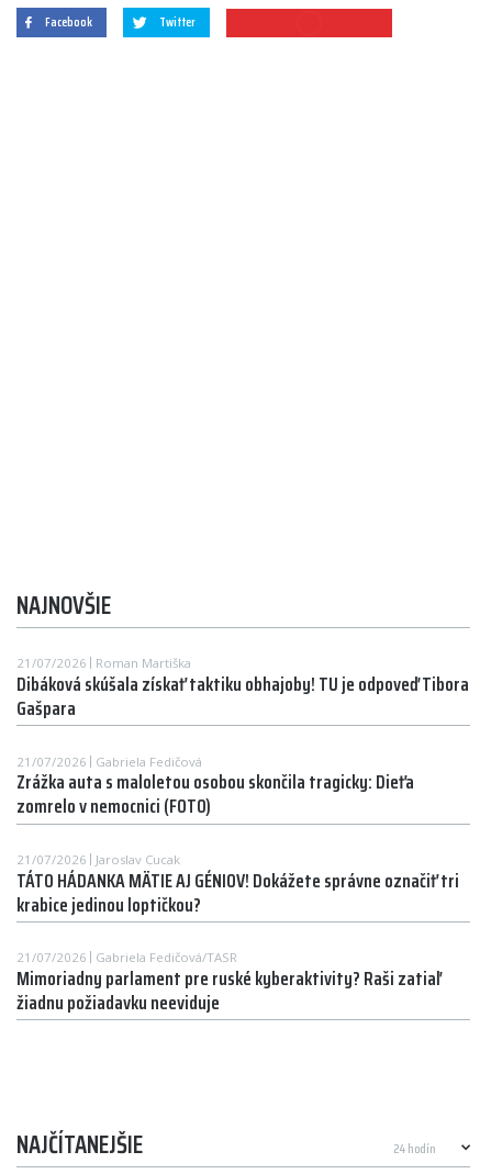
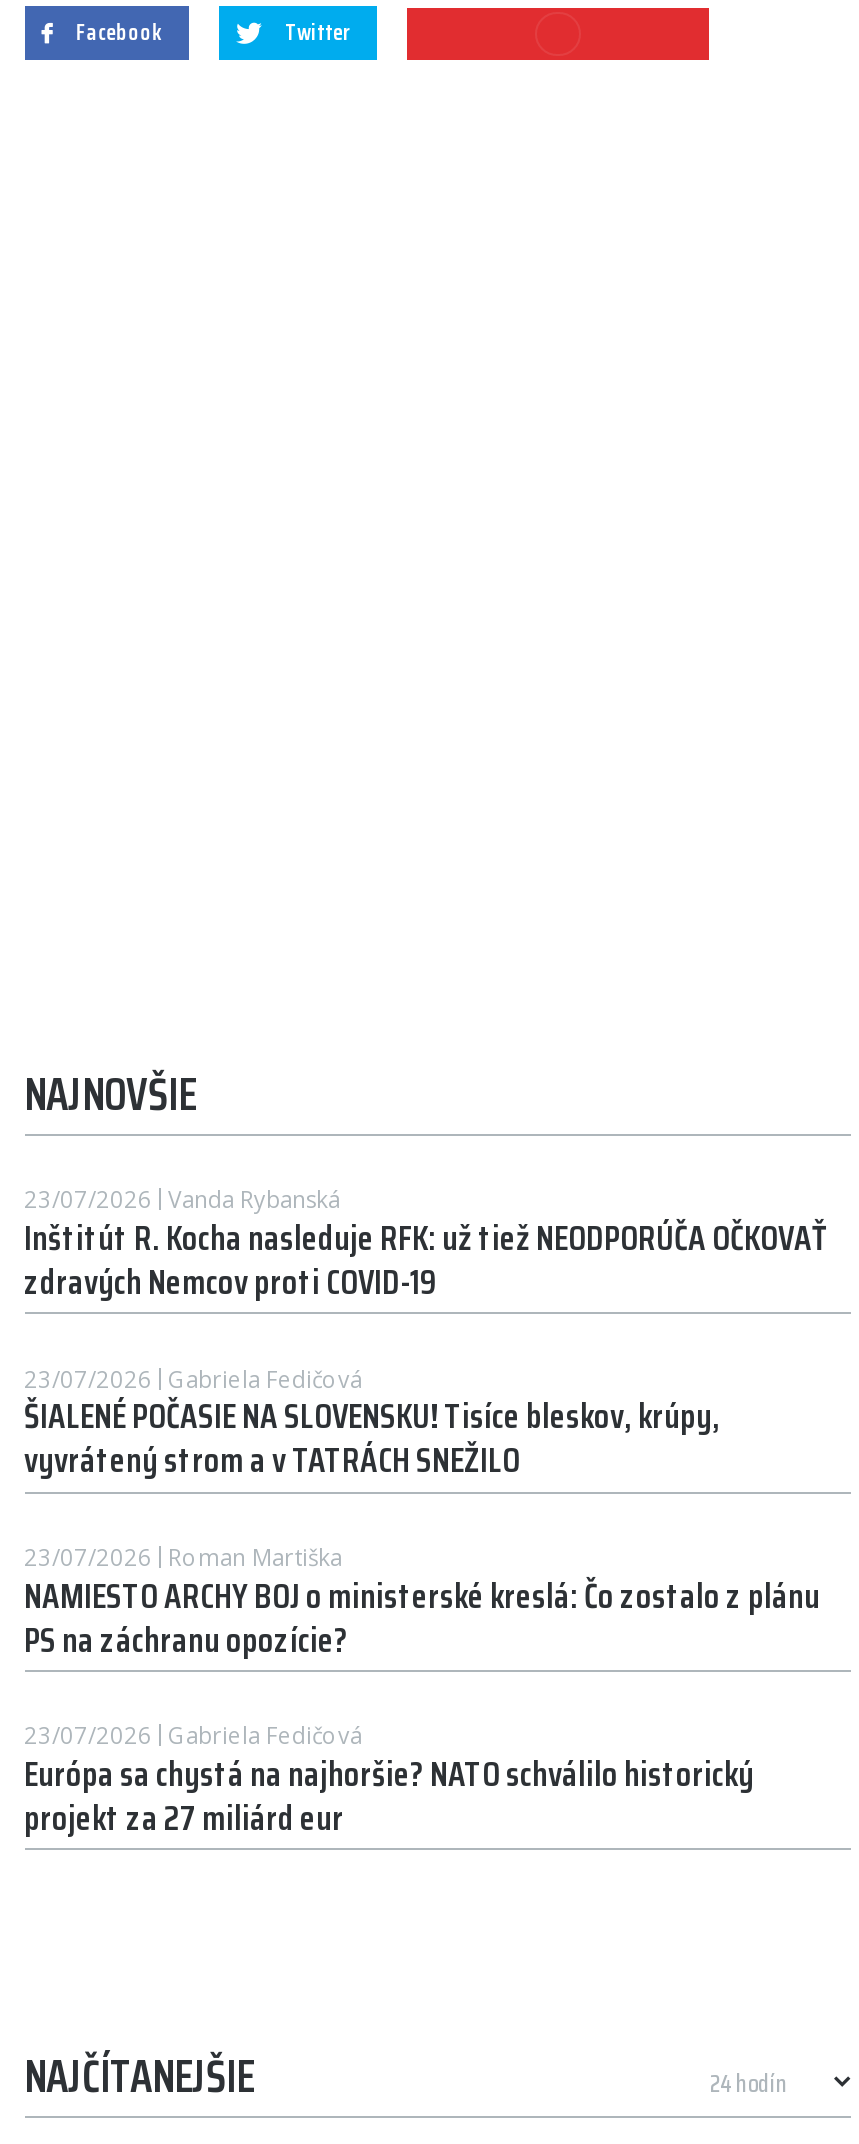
[16,655,468,724] 21/07/2026 Roman Martiška | Dibáková skúšala získať taktiku obhajoby! TU je odpoveď Tibora | Gašpara -> [24,1185,826,1310] 23/07/2026 Vanda Rybanská | Inštitút R. Kocha nasleduje RFK: už tiež NEODPORÚČA OČKOVAŤ | zdravých Nemcov proti COVID-19
[16,753,414,822] 21/07/2026 Gabriela Fedičová | Zrážka auta s maloletou osobou skončila tragicky: Dieťa | zomrelo v nemocnici (FOTO) -> [24,1363,720,1488] 23/07/2026 Gabriela Fedičová | ŠIALENÉ POČASIE NA SLOVENSKU! Tisíce bleskov, krúpy, | vyvrátený strom a v TATRÁCH SNEŽILO
[16,851,459,920] 21/07/2026 Jaroslav Cucak | TÁTO HÁDANKA MÄTIE AJ GÉNIOV! Dokážete správne označiť tri | krabice jedinou loptičkou? -> [24,1542,820,1667] 23/07/2026 Roman Martiška | NAMIESTO ARCHY BOJ o ministerské kreslá: Čo zostalo z plánu | PS na záchranu opozície?
[16,949,441,1018] 21/07/2026 Gabriela Fedičová/TASR | Mimoriadny parlament pre ruské kyberaktivity? Raši zatiaľ | žiadnu požiadavku neeviduje -> [24,1720,754,1846] 23/07/2026 Gabriela Fedičová | Európa sa chystá na najhoršie? NATO schválilo historický | projekt za 27 miliárd eur

